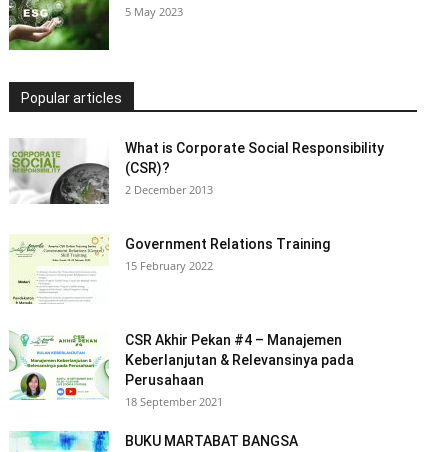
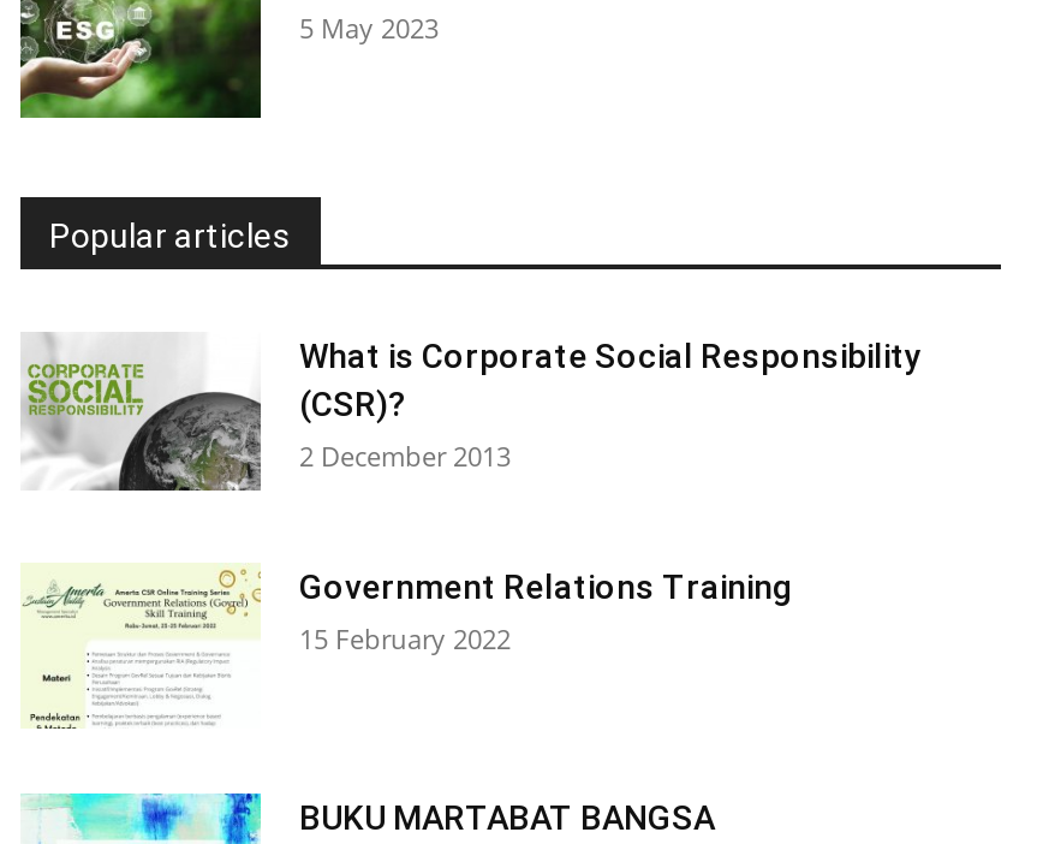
[9,332,354,409] [image] | CSR Akhir Pekan #4 – Manajemen | Keberlanjutan & Relevansinya pada | Perusahaan | 18 September 2021 -> none

